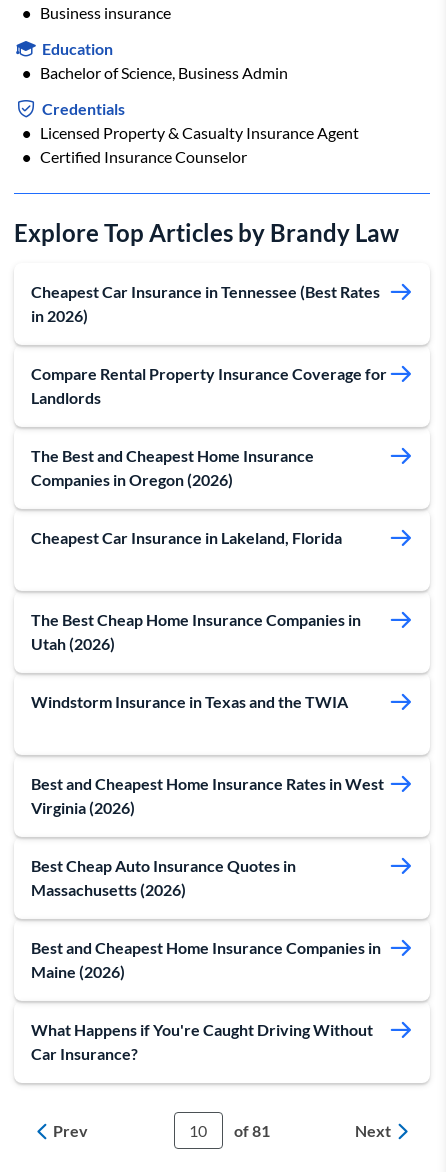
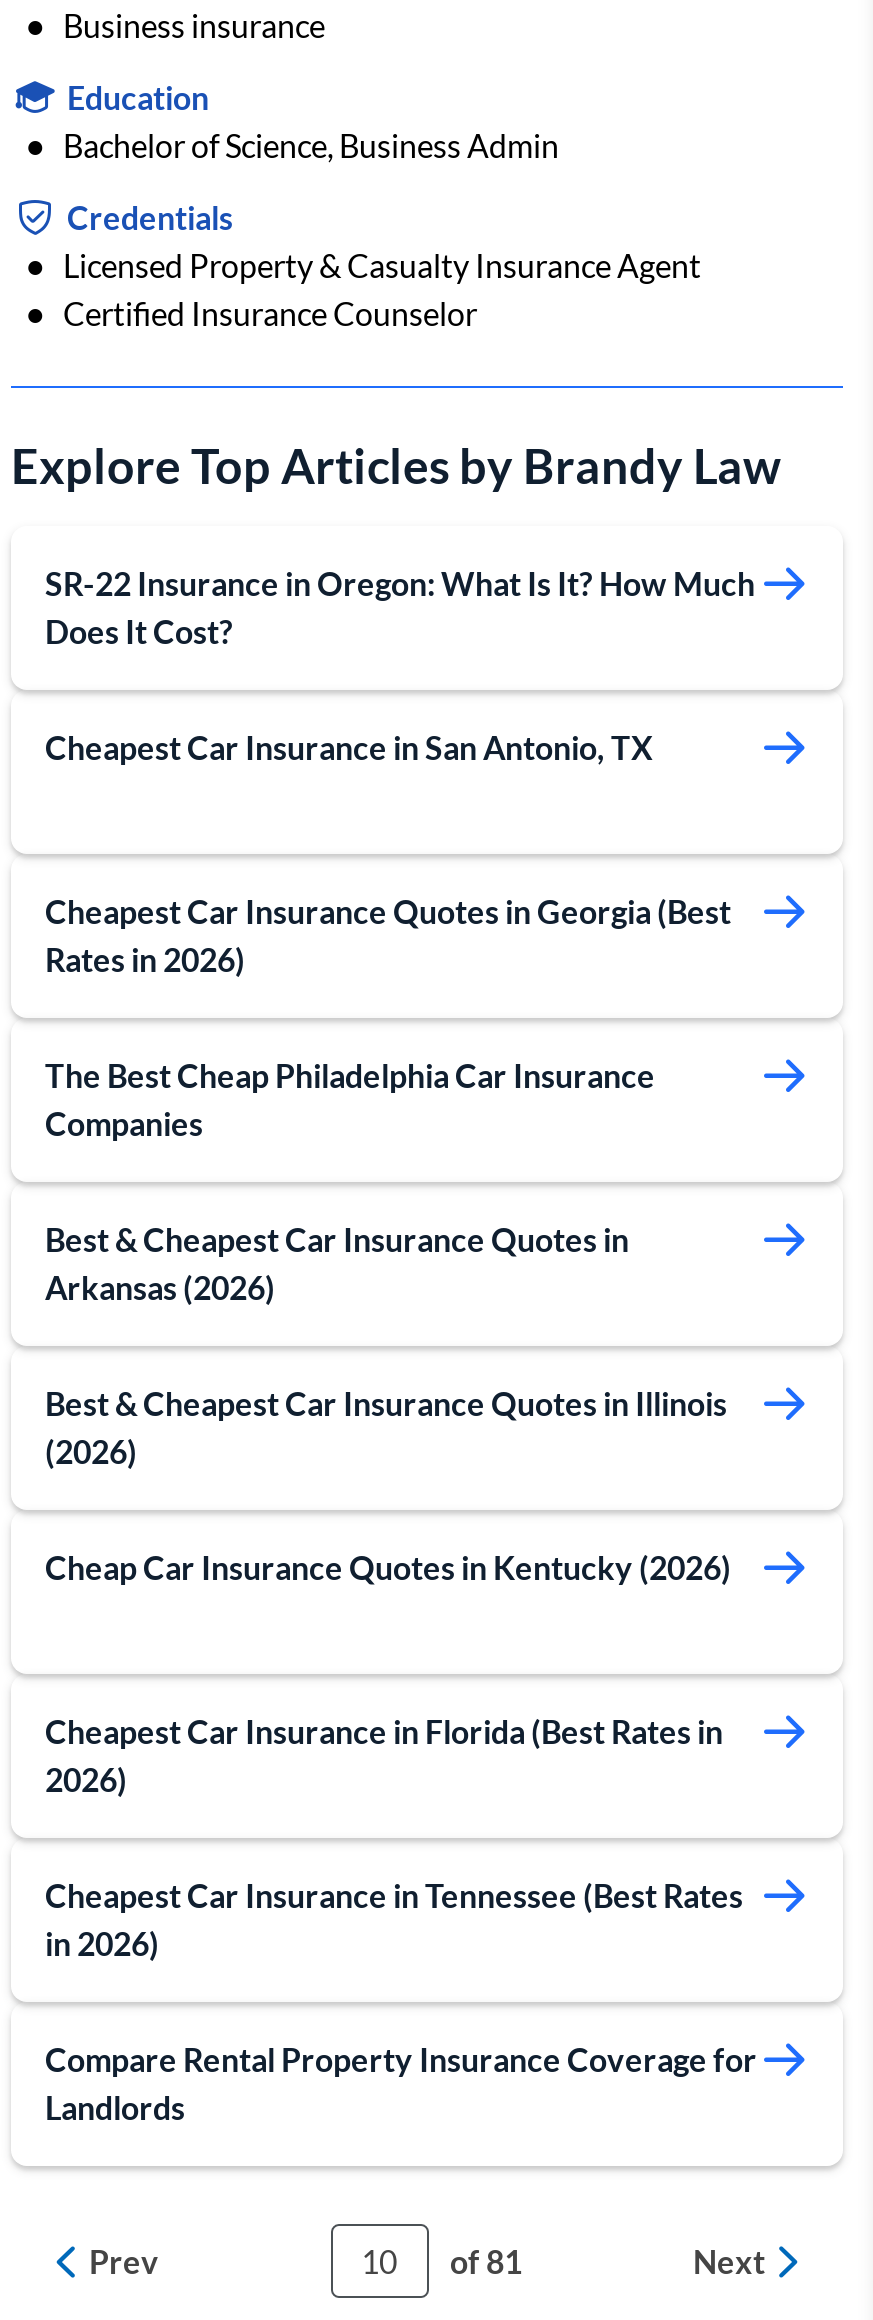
none -> [45,564,755,766] SR-22 Insurance in Oregon: What Is It? How Much | Does It Cost? | Cheapest Car Insurance in San Antonio, TX
none -> [45,892,731,1586] Cheapest Car Insurance Quotes in Georgia (Best | Rates in 2026) | The Best Cheap Philadelphia Car Insurance | Companies | Best & Cheapest Car Insurance Quotes in | Arkansas (2026) | Best & Cheapest Car Insurance Quotes in Illinois | (2026) | Cheap Car Insurance Quotes in Kentucky (2026)
none -> [45,1712,723,1798] Cheapest Car Insurance in Florida (Best Rates in | 2026)
moved [31,282,387,407] -> [45,1876,757,2126]: Cheapest Car Insurance in Tennessee (Best Rates | in 2026) | Compare Rental Property Insurance Coverage for | Landlords
[31,446,342,547] The Best and Cheapest Home Insurance | Companies in Oregon (2026) | Cheapest Car Insurance in Lakeland, Florida -> none
[31,610,361,711] The Best Cheap Home Insurance Companies in | Utah (2026) | Windstorm Insurance in Texas and the TWIA -> none
[31,774,384,1063] Best and Cheapest Home Insurance Rates in West | Virginia (2026) | Best Cheap Auto Insurance Quotes in | Massachusetts (2026) | Best and Cheapest Home Insurance Companies in | Maine (2026) | What Happens if You're Caught Driving Without | Car Insurance? -> none

